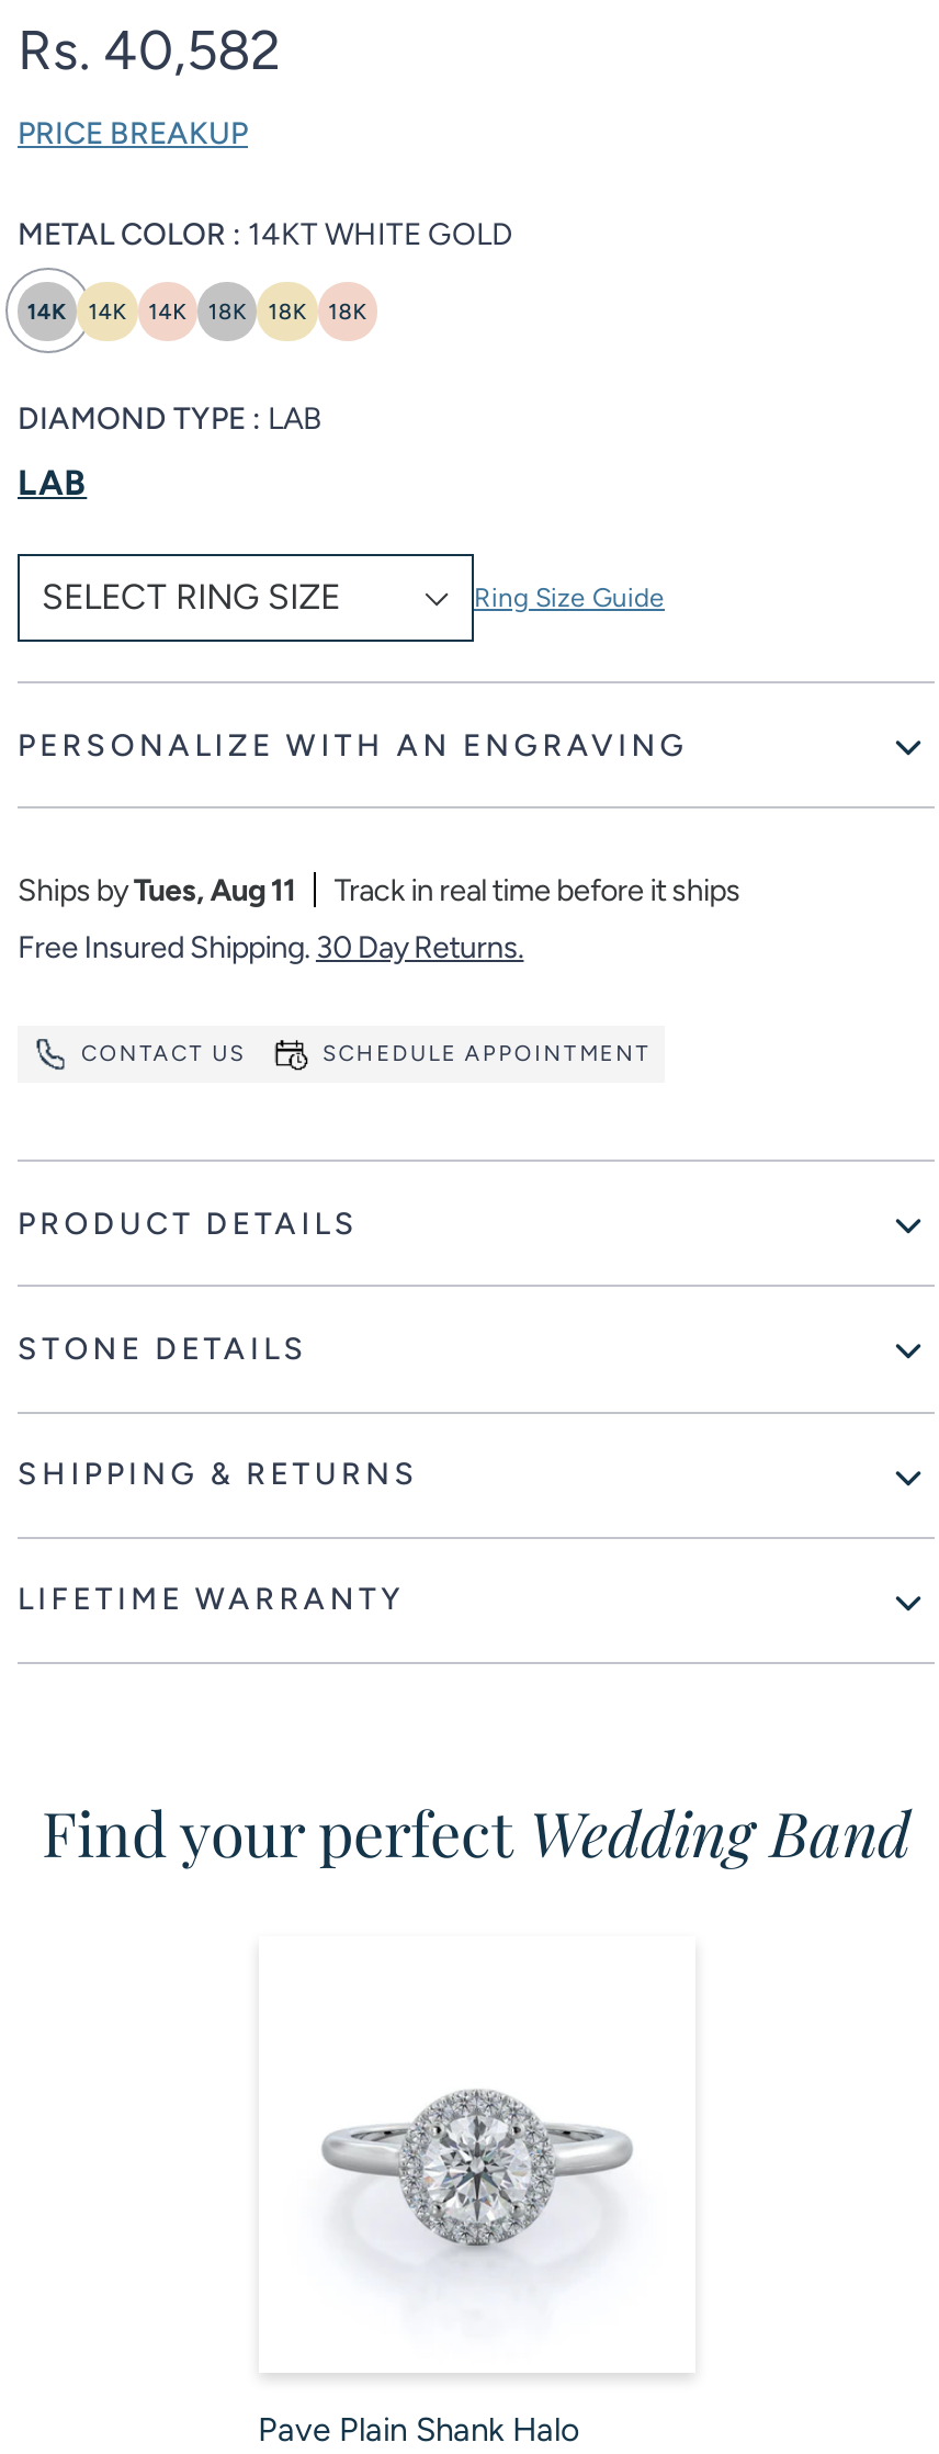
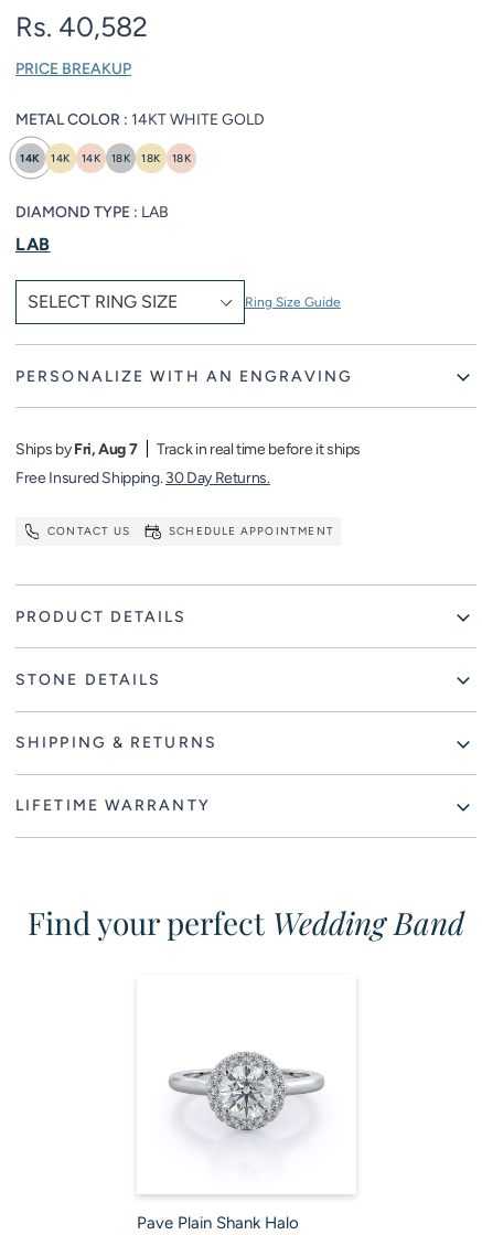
[18,872,296,910] Ships byTues, Aug 11 -> [15,440,137,459] Ships byFri, Aug 7

